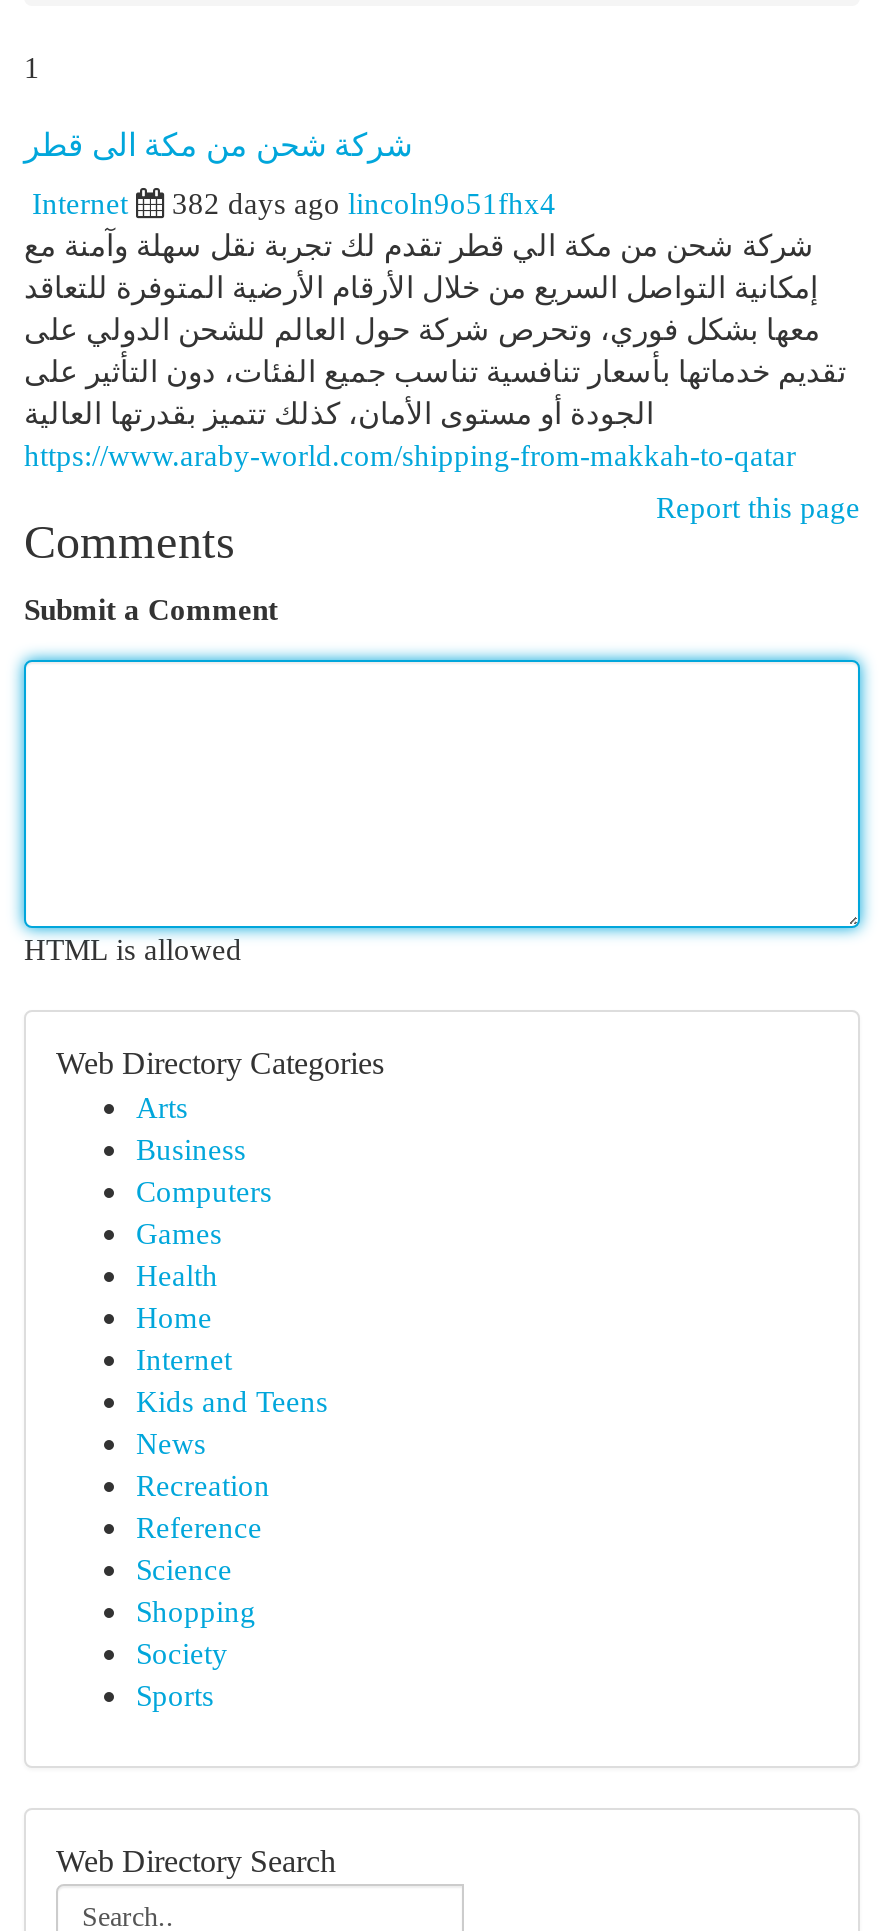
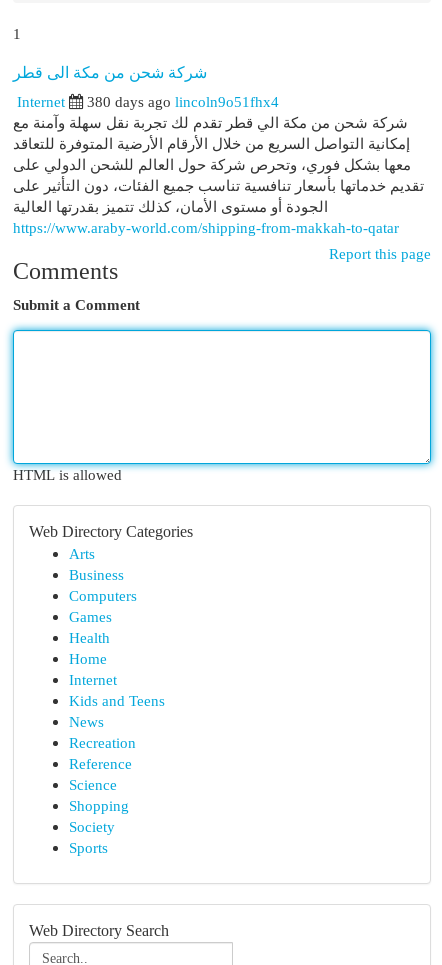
[172,186,556,220] 382 days ago lincoln9o51fhx4 -> [87,93,279,110] 380 days ago lincoln9o51fhx4

